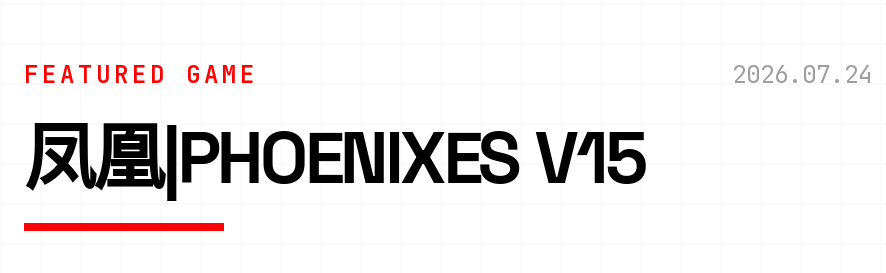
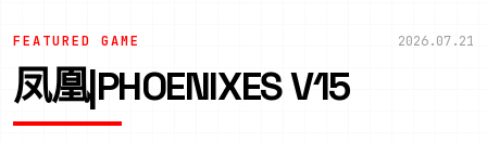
[732,59,872,91] 2026.07.24 -> [398,33,474,50] 2026.07.21

